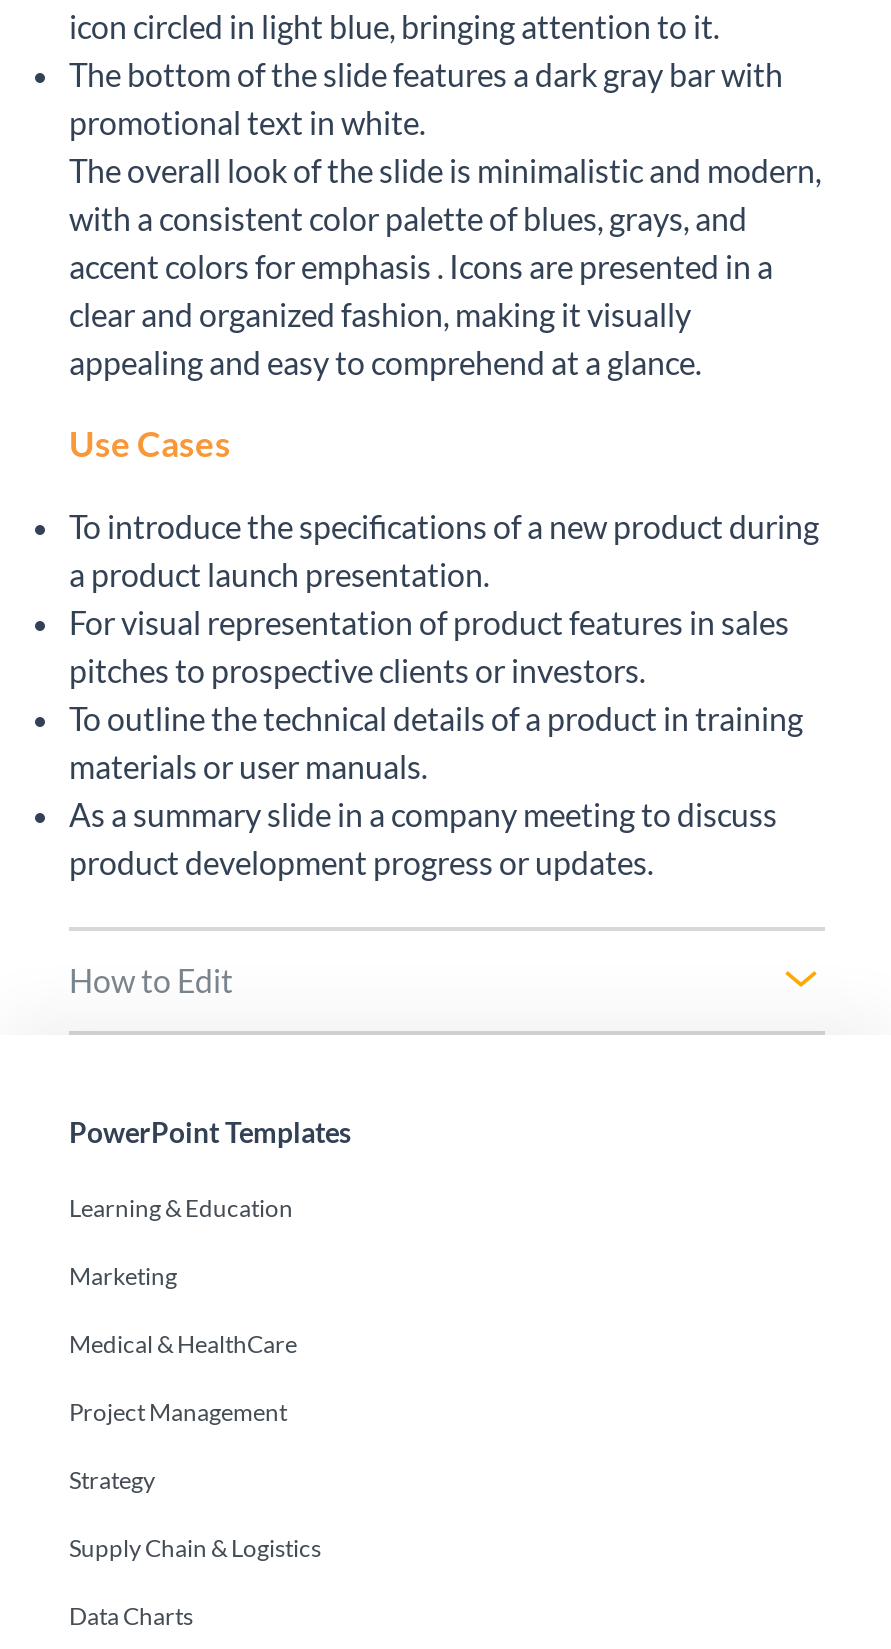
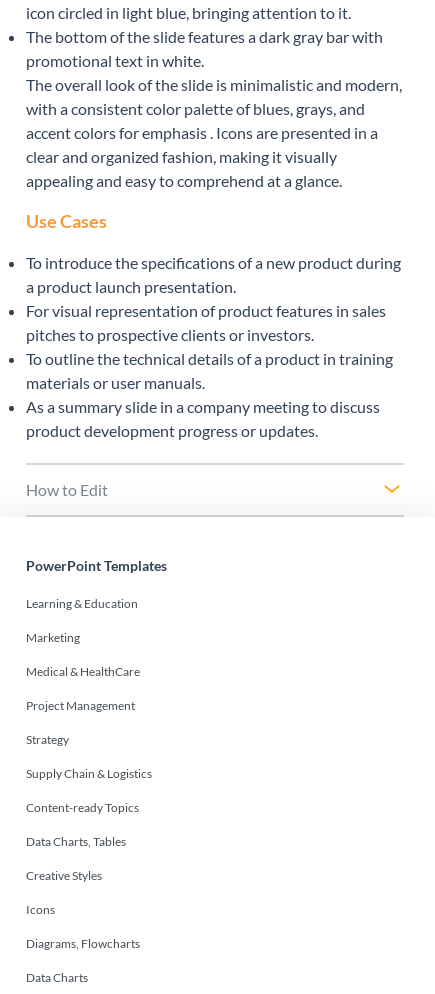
none -> [26,800,140,951] Content-ready Topics | Data Charts, Tables | Creative Styles | Icons | Diagrams, Flowcharts

